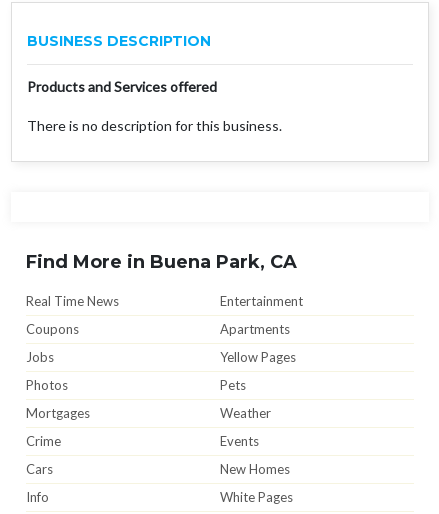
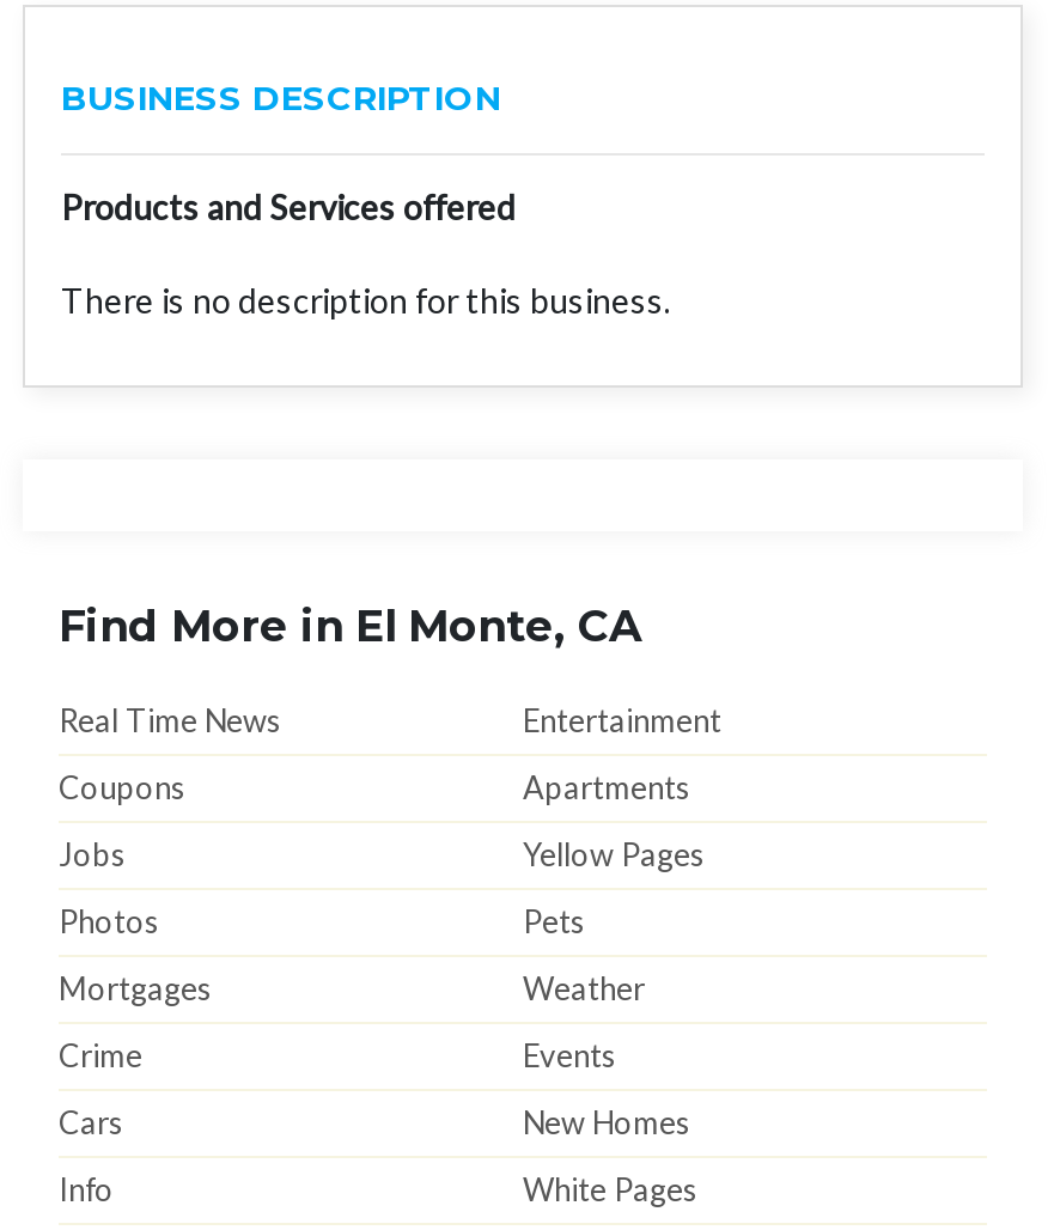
[26,251,297,273] Find More in Buena Park, CA -> [59,601,642,654] Find More in El Monte, CA

